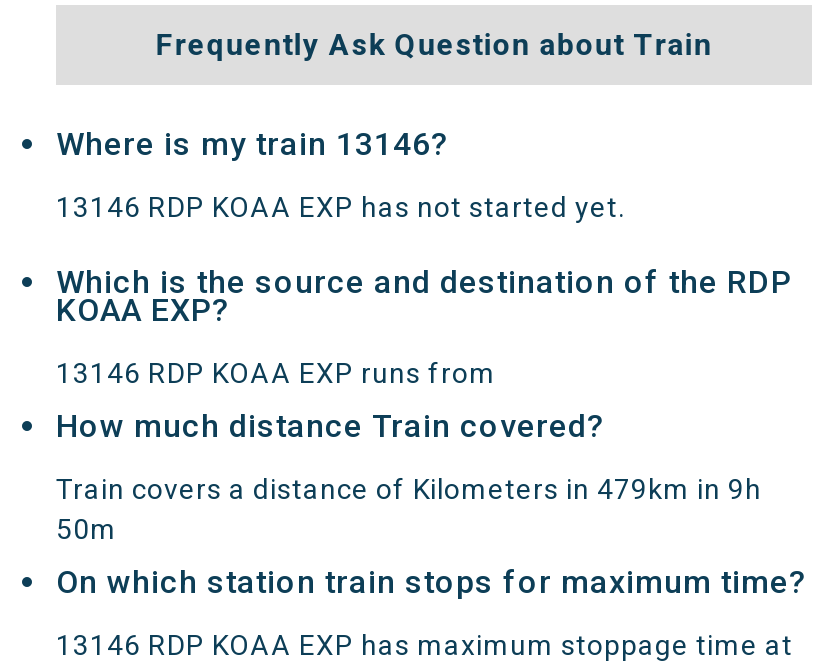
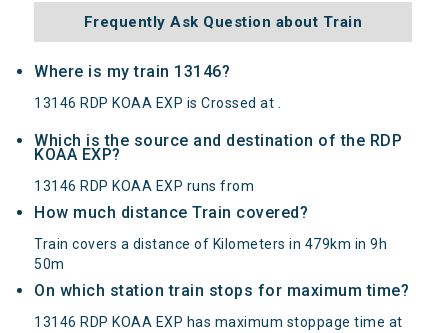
[56,192,625,224] 13146 RDP KOAA EXP has not started yet. -> [34,95,281,111] 13146 RDP KOAA EXP is Crossed at .

